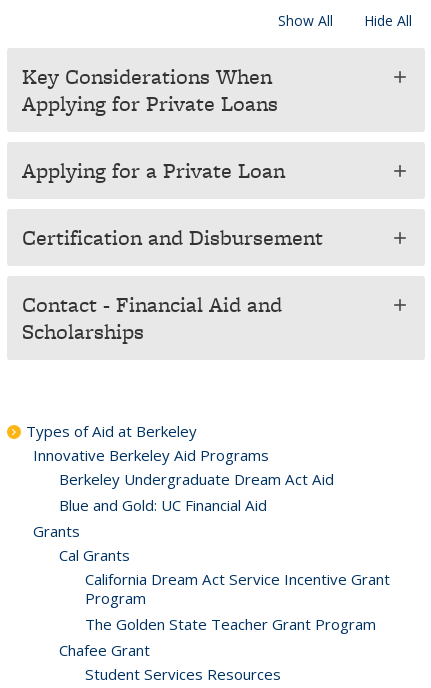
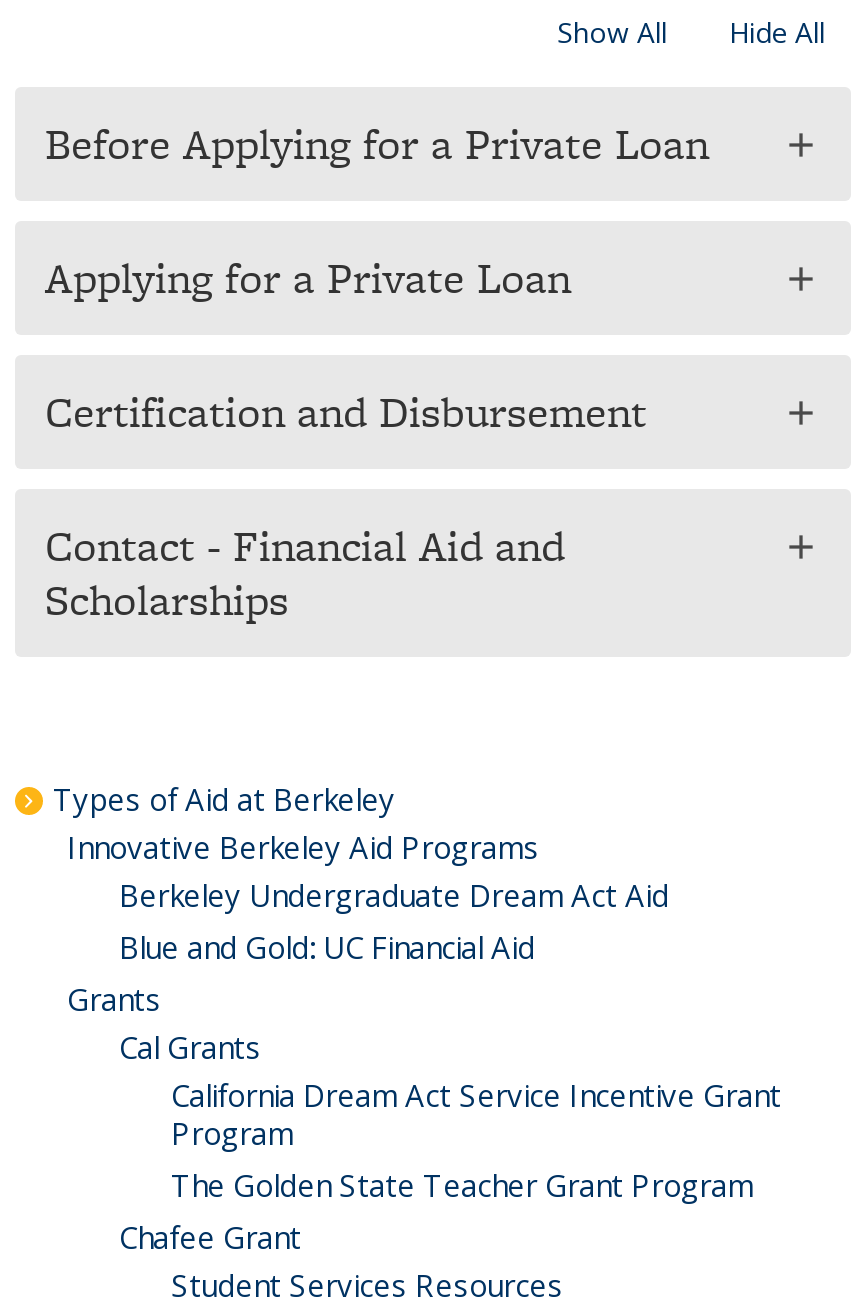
[22,61,278,119] Key Considerations When | Applying for Private Loans -> [45,113,709,175] Before Applying for a Private Loan

